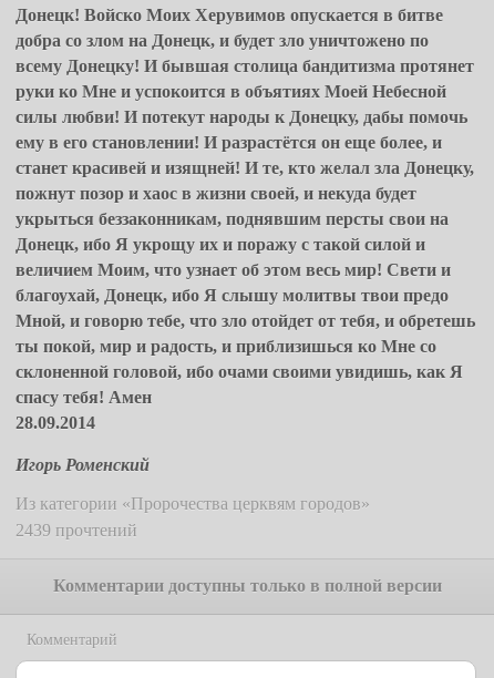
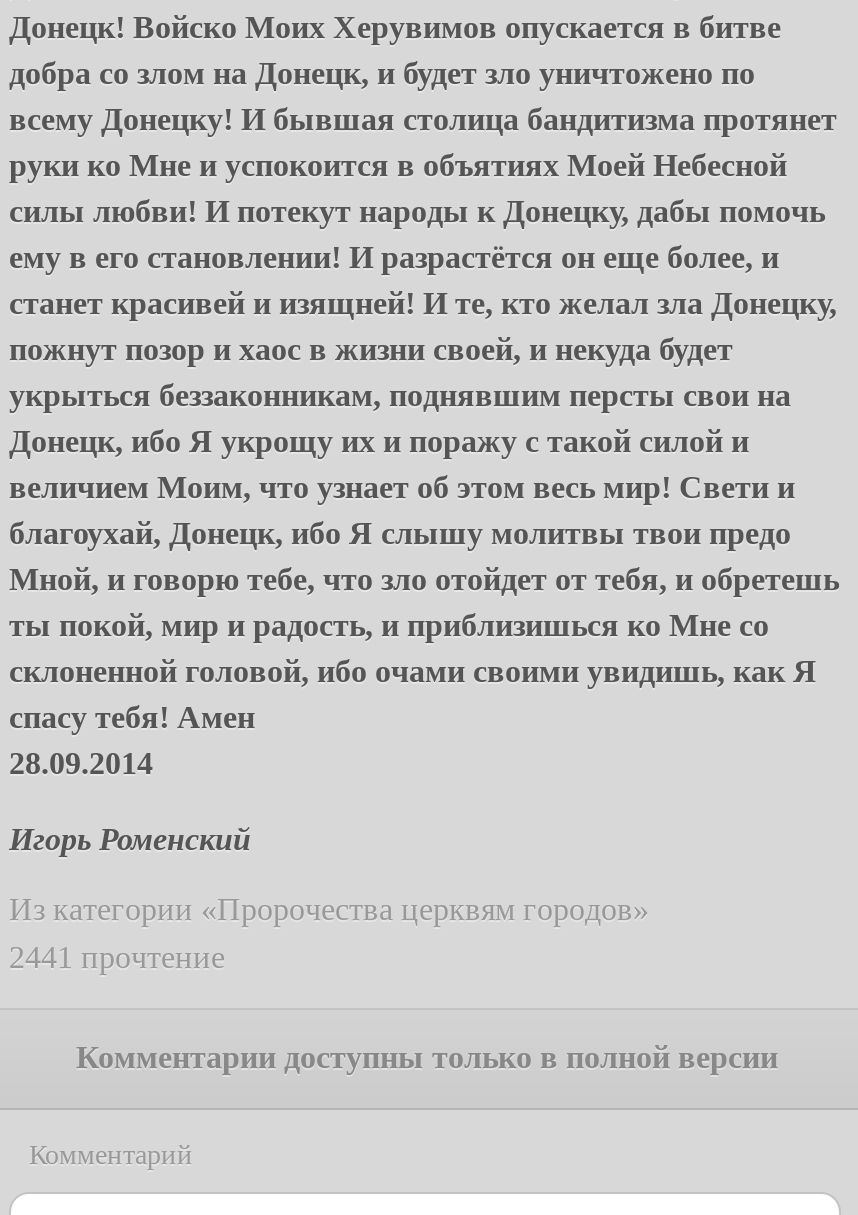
[16,521,137,540] 2439 прочтений -> [9,940,225,974] 2441 прочтение

